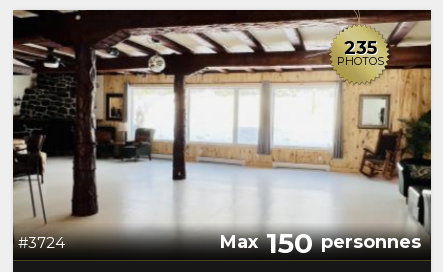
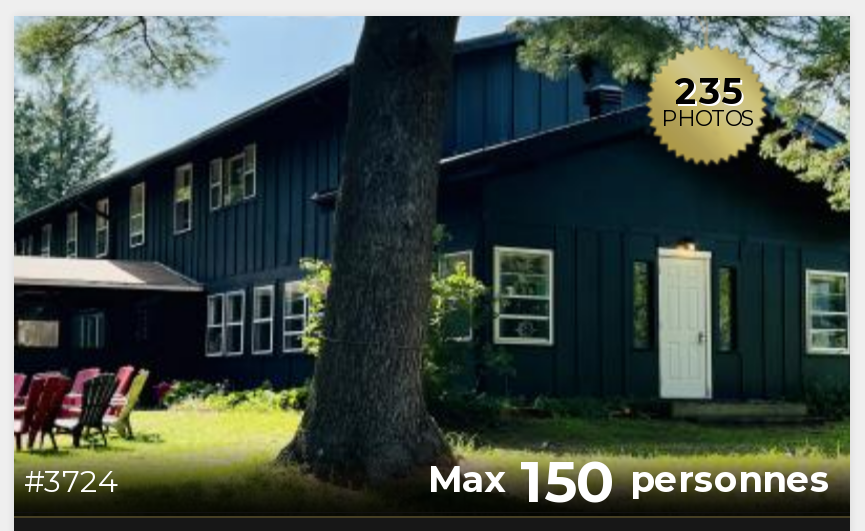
[12,9,432,252] [image] -> [12,14,852,498] [image]

